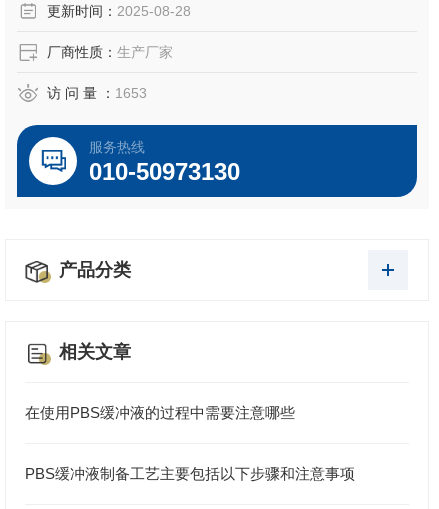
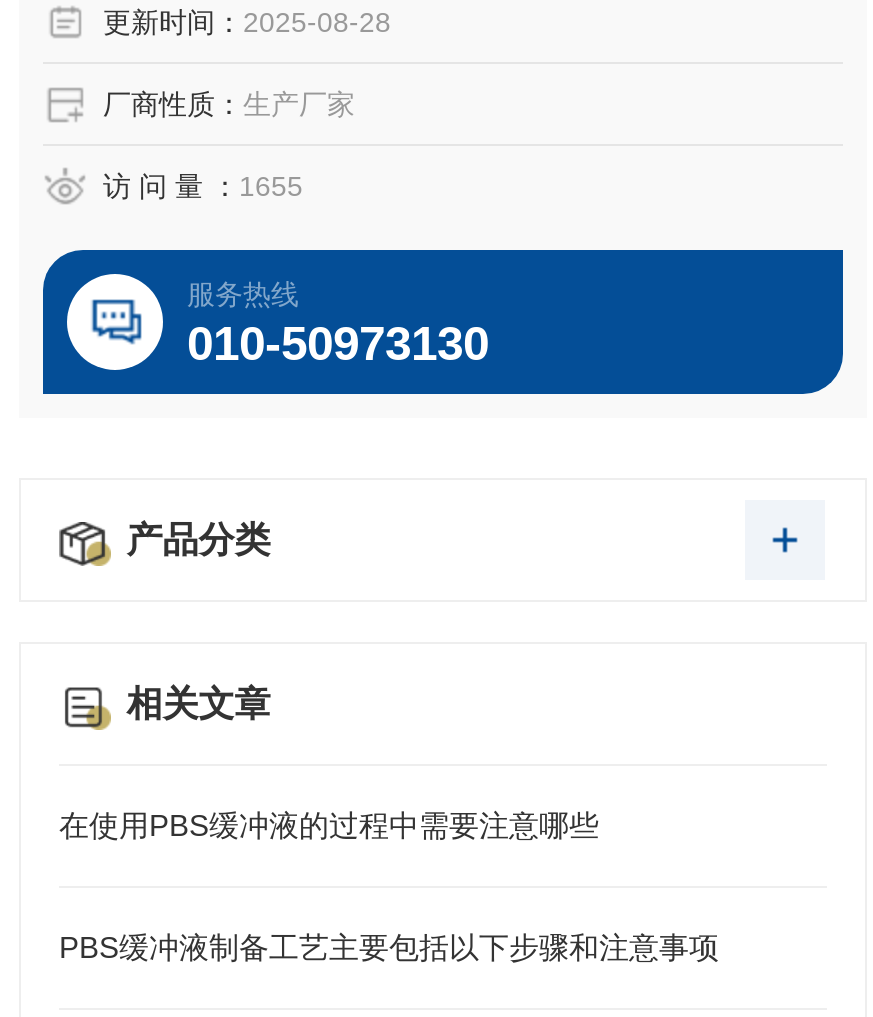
[47,85,147,101] 访 问 量 ：1653 -> [103,170,303,202] 访 问 量 ：1655

